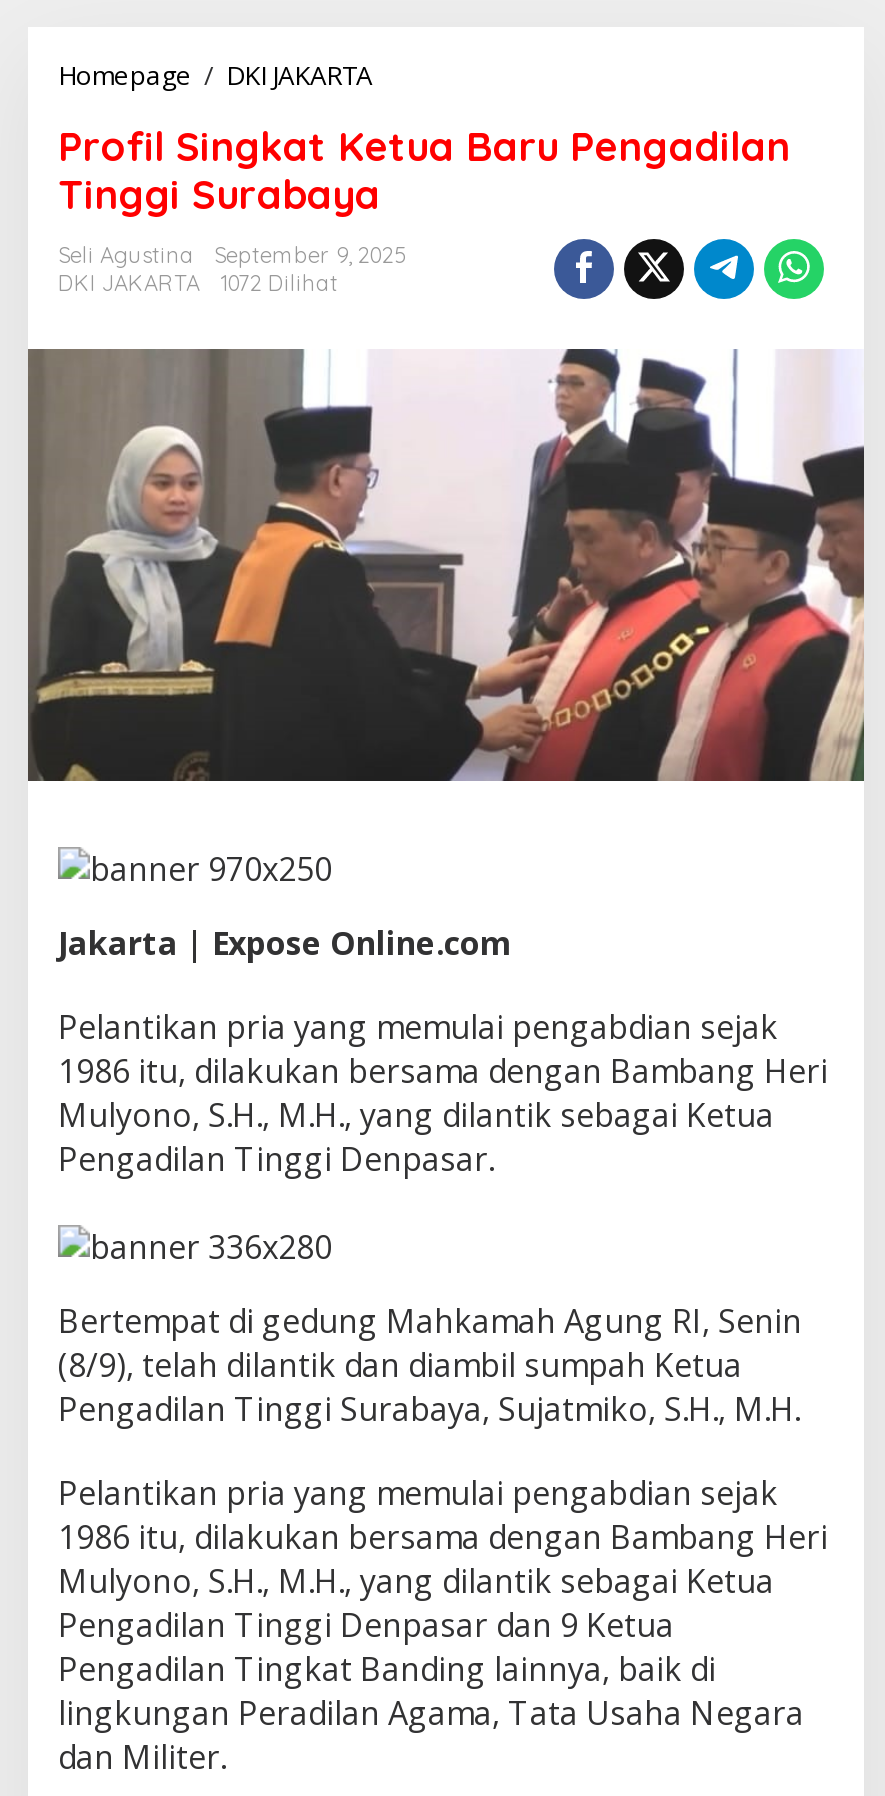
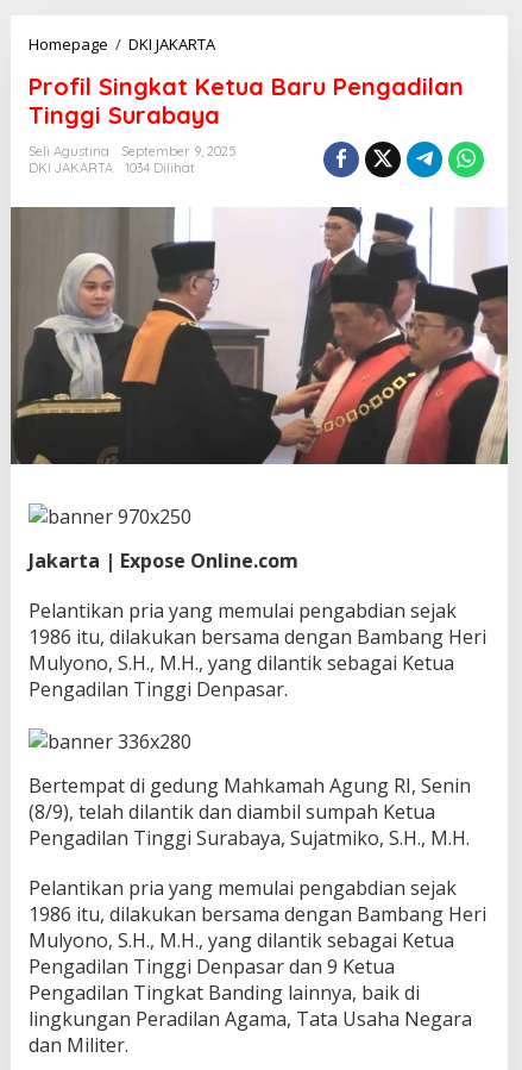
[220,269,338,297] 1072 Dilihat -> [125,159,195,176] 1034 Dilihat

